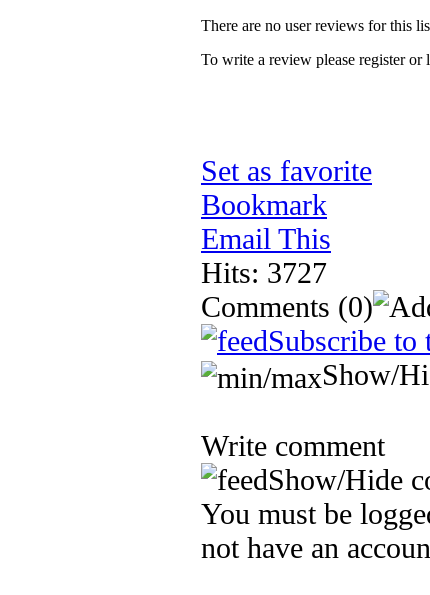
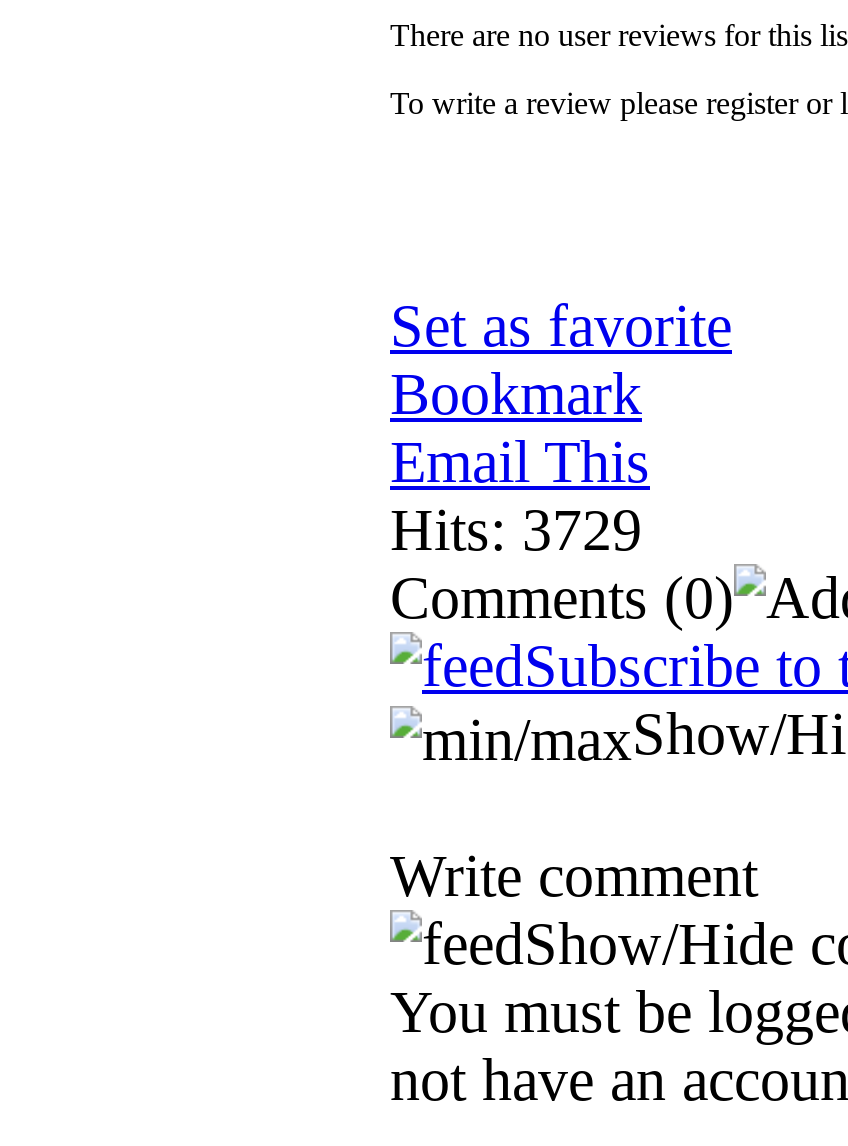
[201,256,327,289] Hits: 3727 -> [390,495,642,561] Hits: 3729

